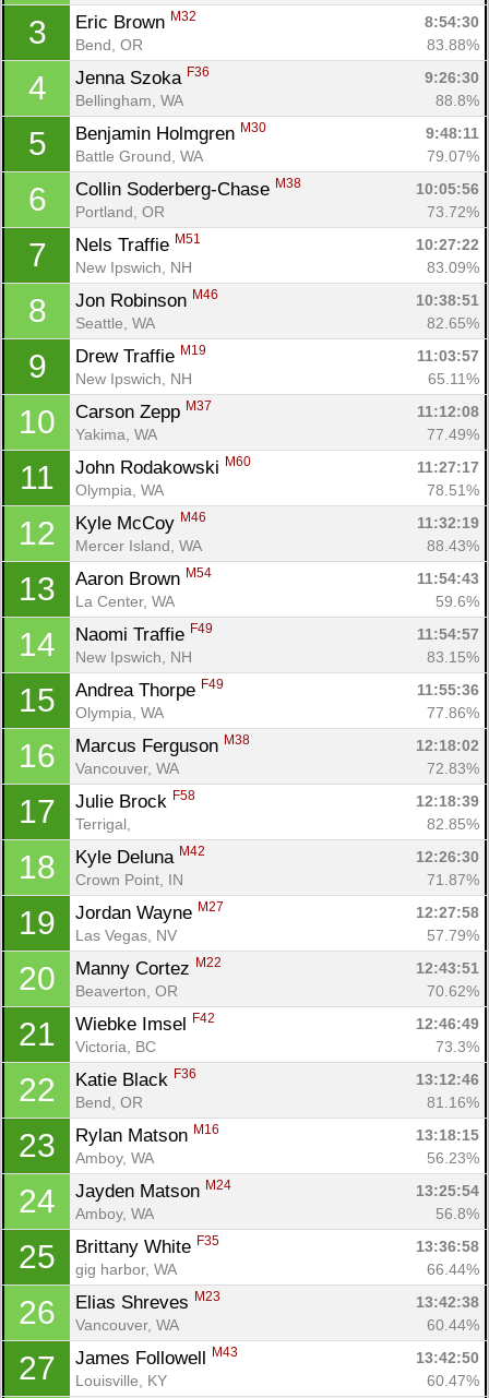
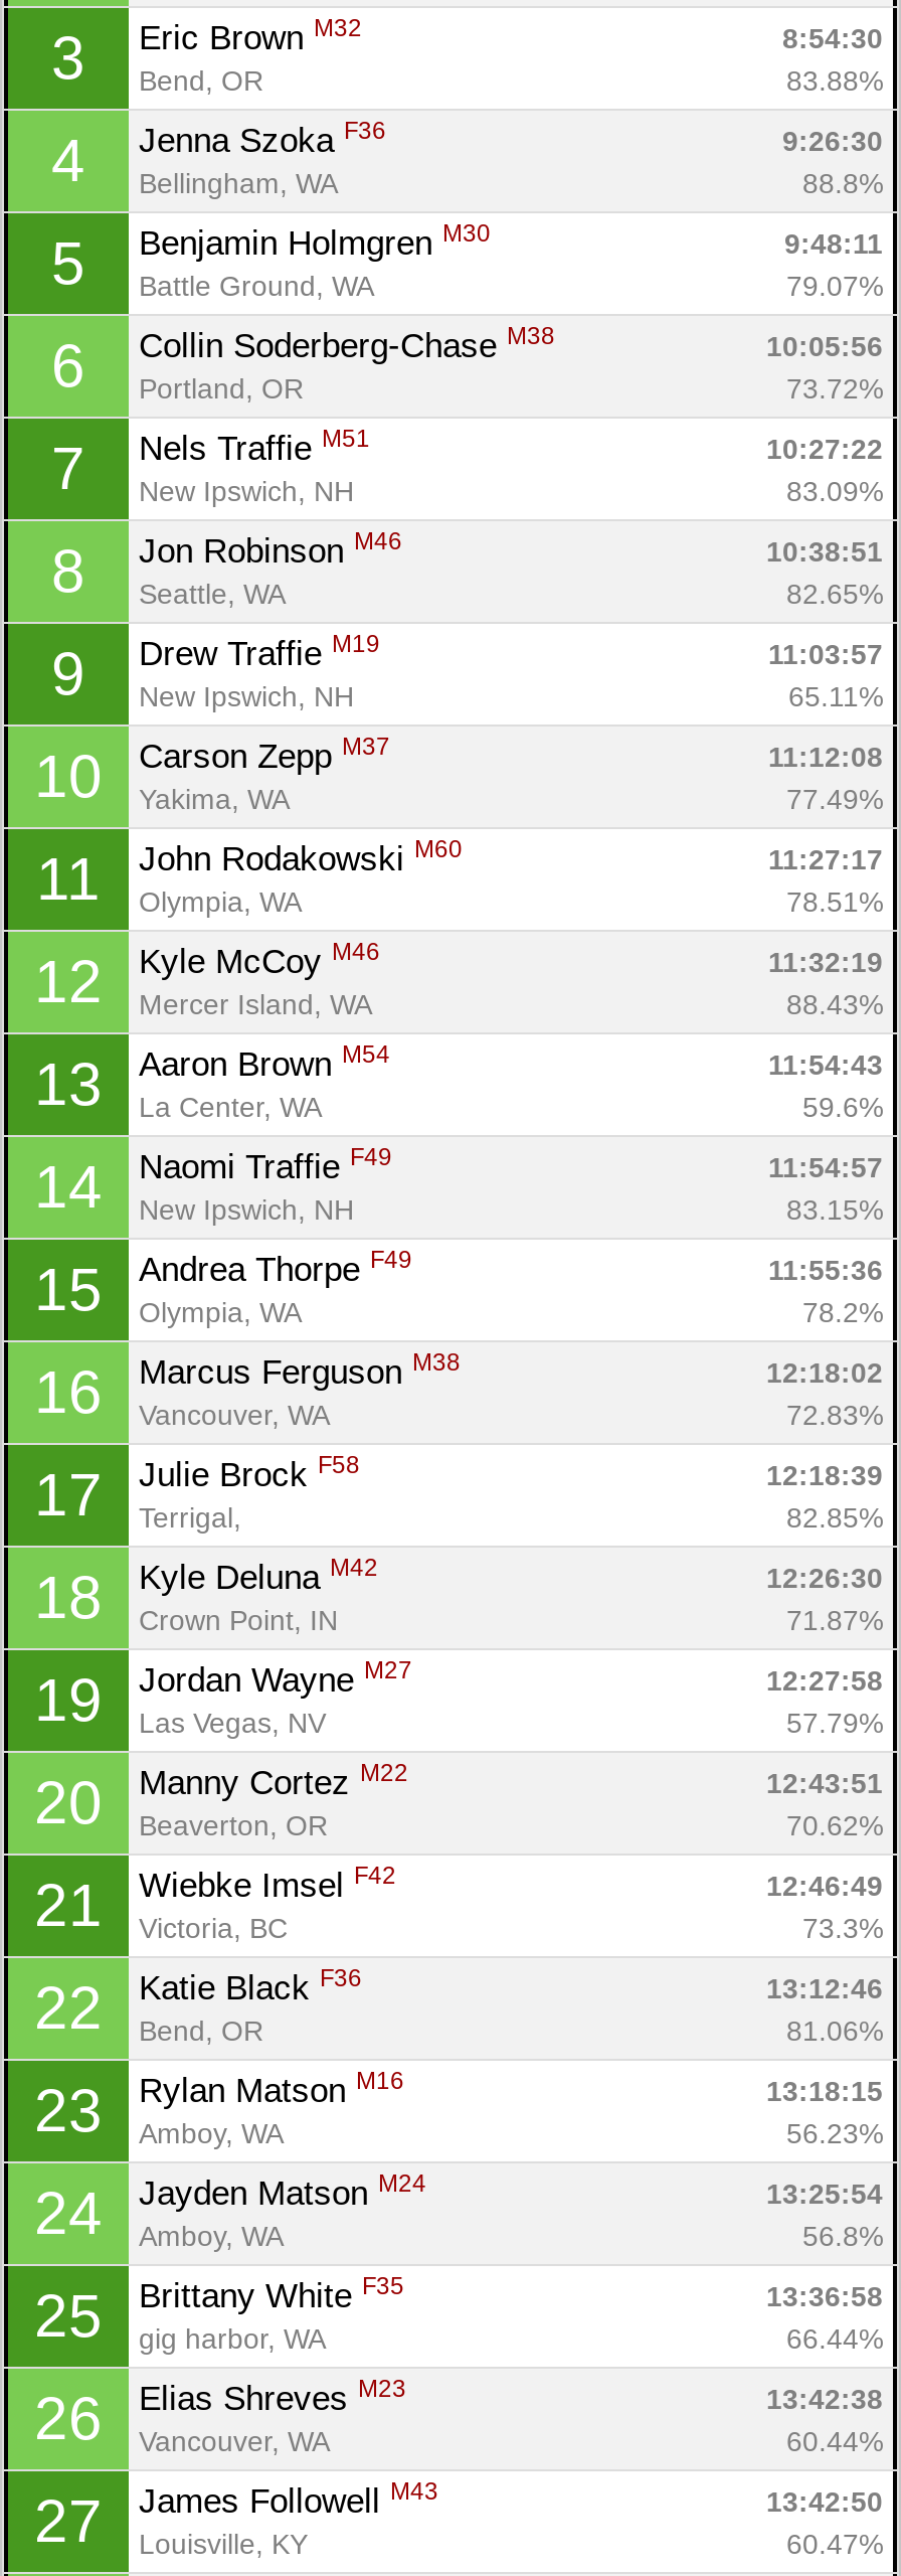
[427,704,479,721] 77.86% -> [802,1296,883,1328] 78.2%
[427,1093,479,1111] 81.16% -> [786,2014,883,2047] 81.06%

